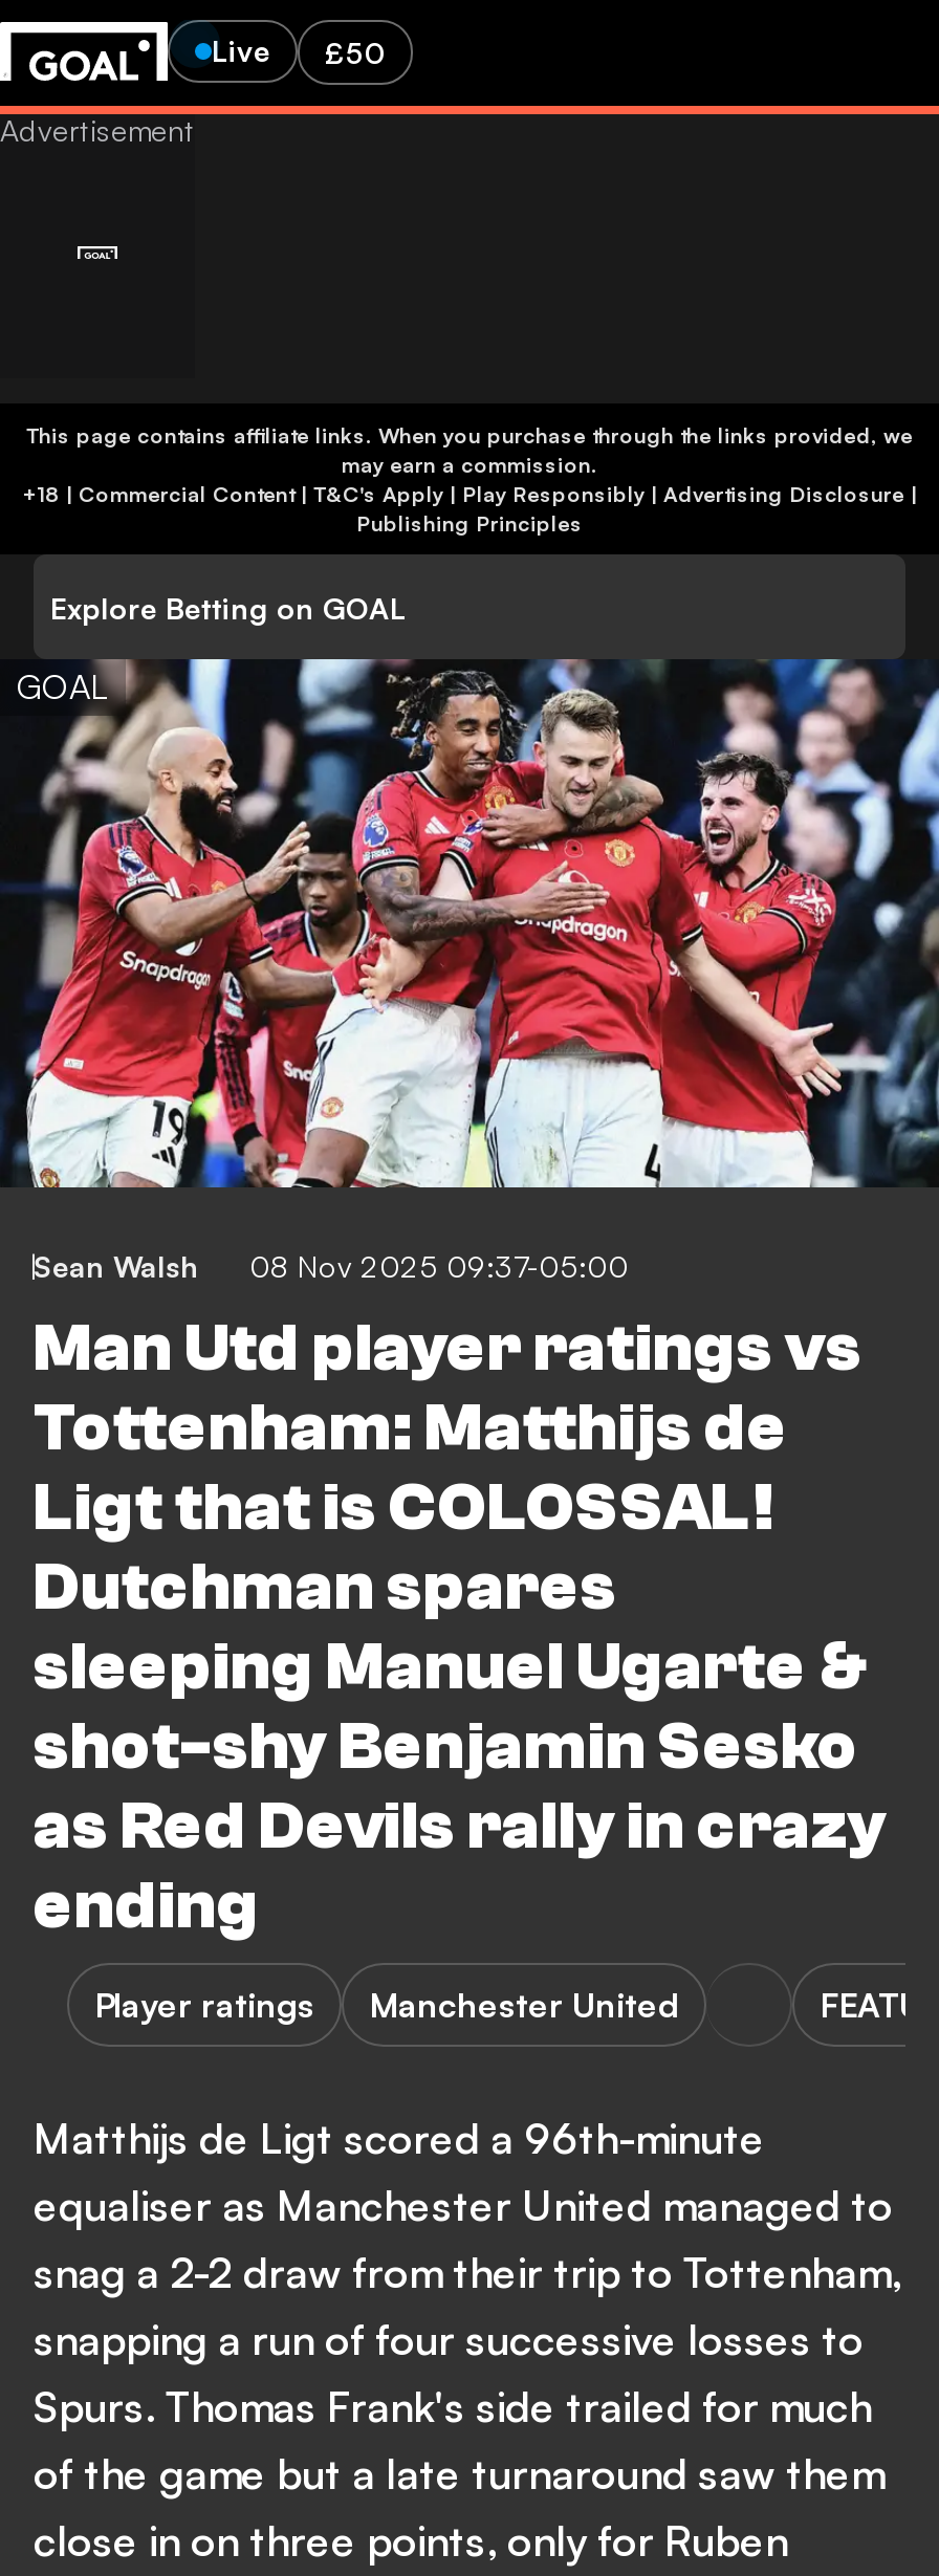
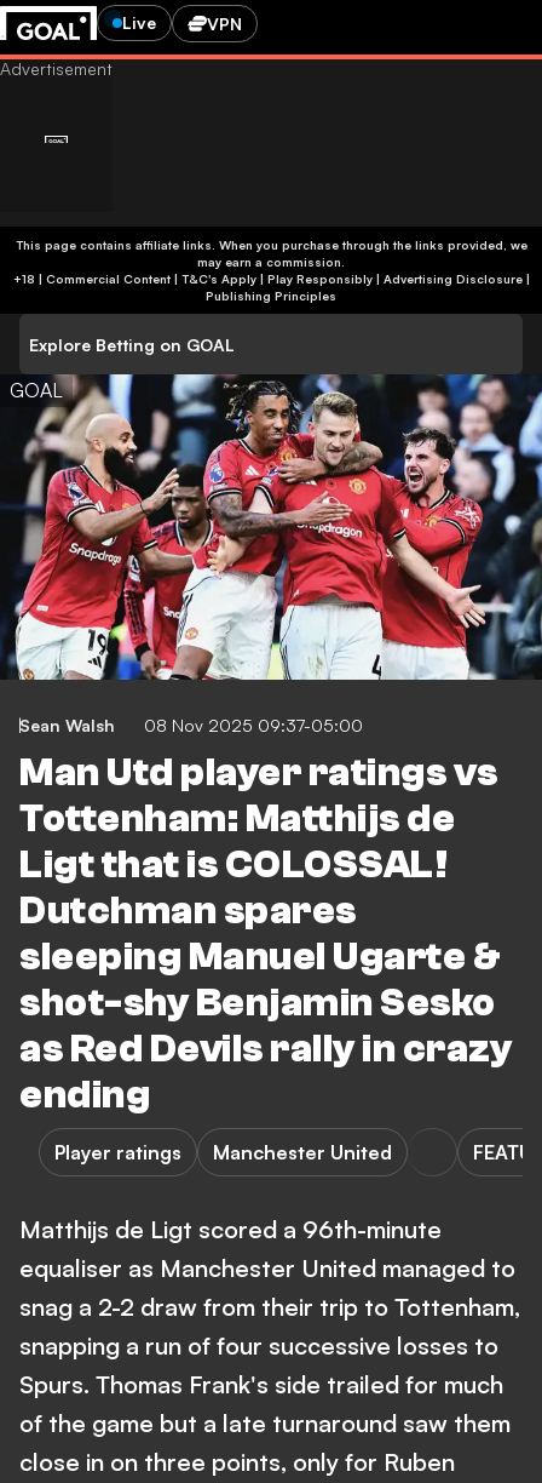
[325,34,386,69] £50 -> [207,13,242,33] VPN

